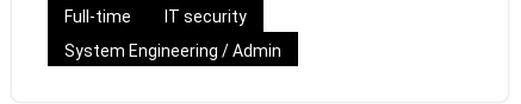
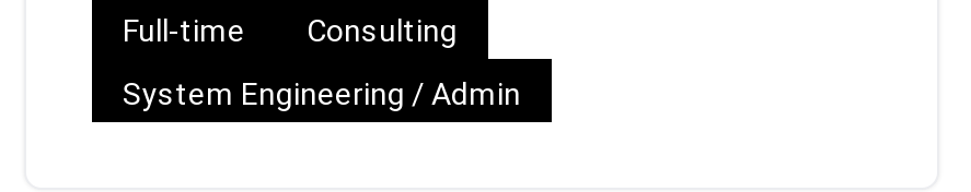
[165,7,247,26] IT security -> [307,12,458,47] Consulting

